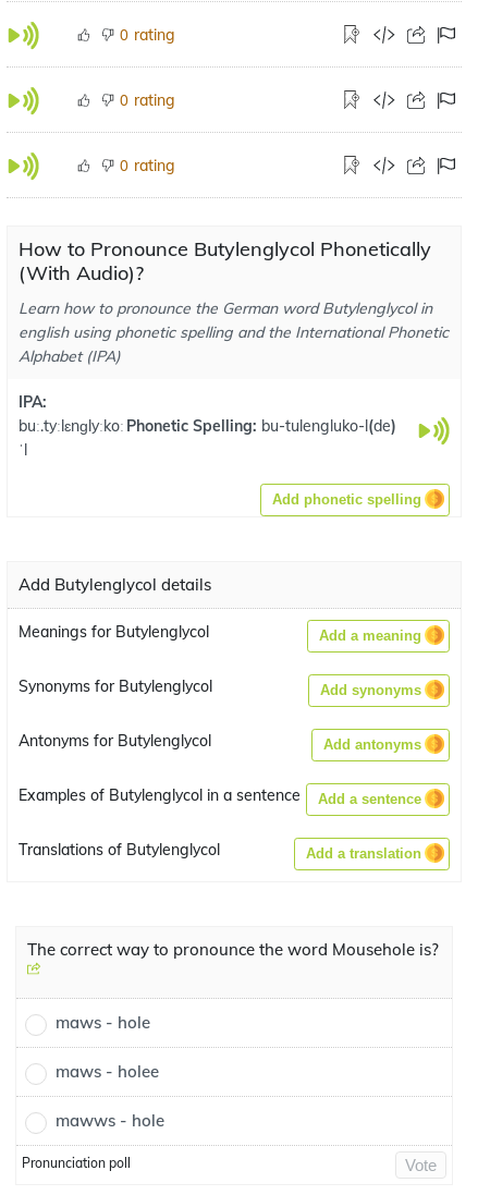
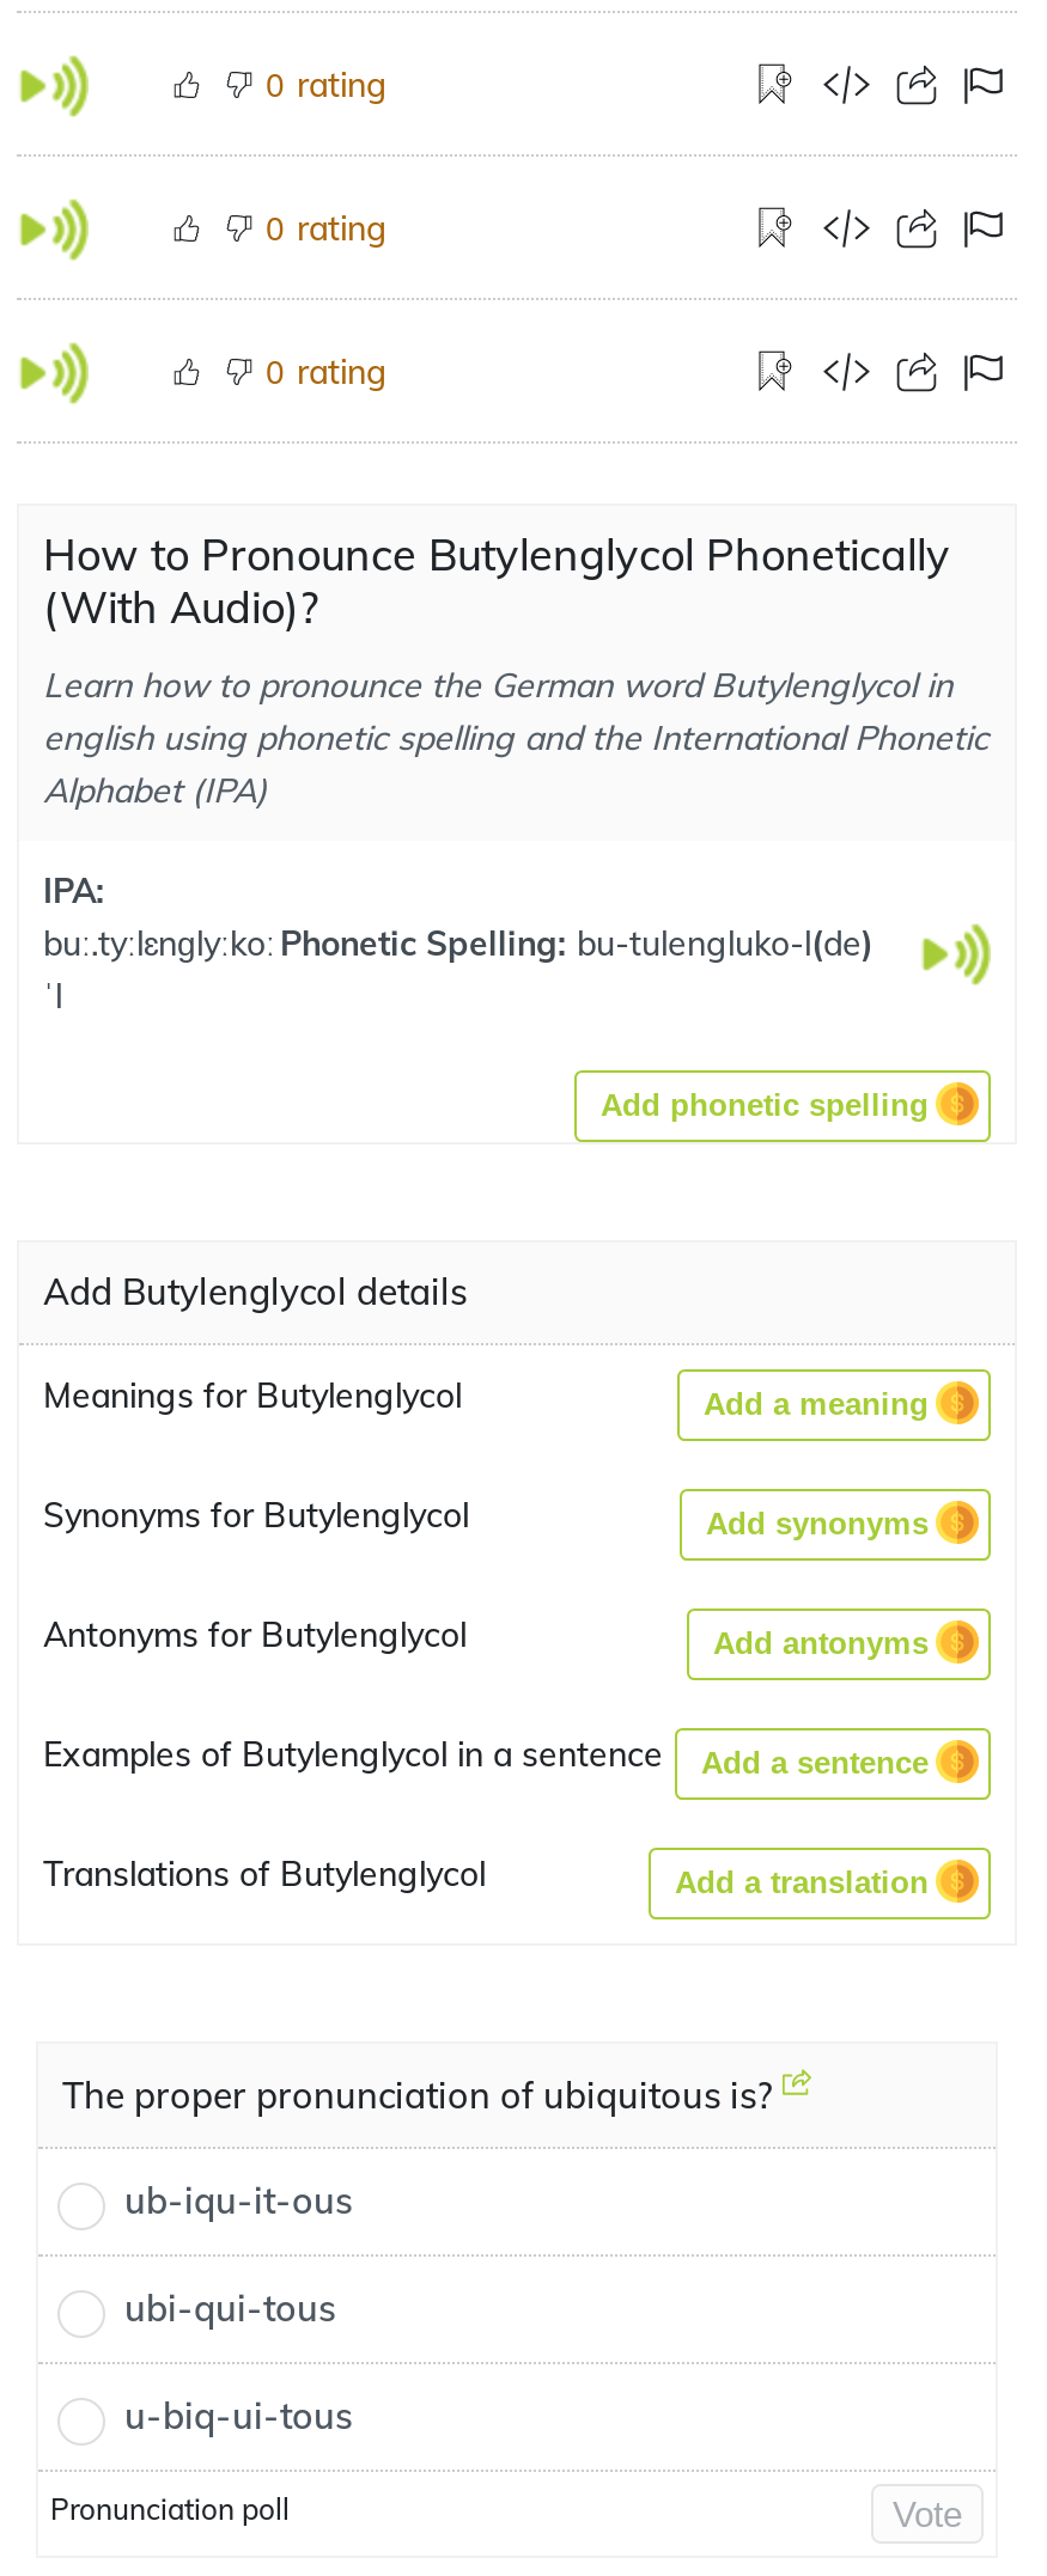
[27,939,439,960] The correct way to pronounce the word Mousehole is? -> [62,2073,783,2118] The proper pronunciation of ubiquitous is?
[56,1012,150,1033] maws - hole -> [124,2178,352,2223] ub-iqu-it-ous
[56,1061,159,1082] maws - holee -> [124,2285,335,2331] ubi-qui-tous
[56,1110,164,1131] mawws - hole -> [124,2393,352,2438] u-biq-ui-tous

